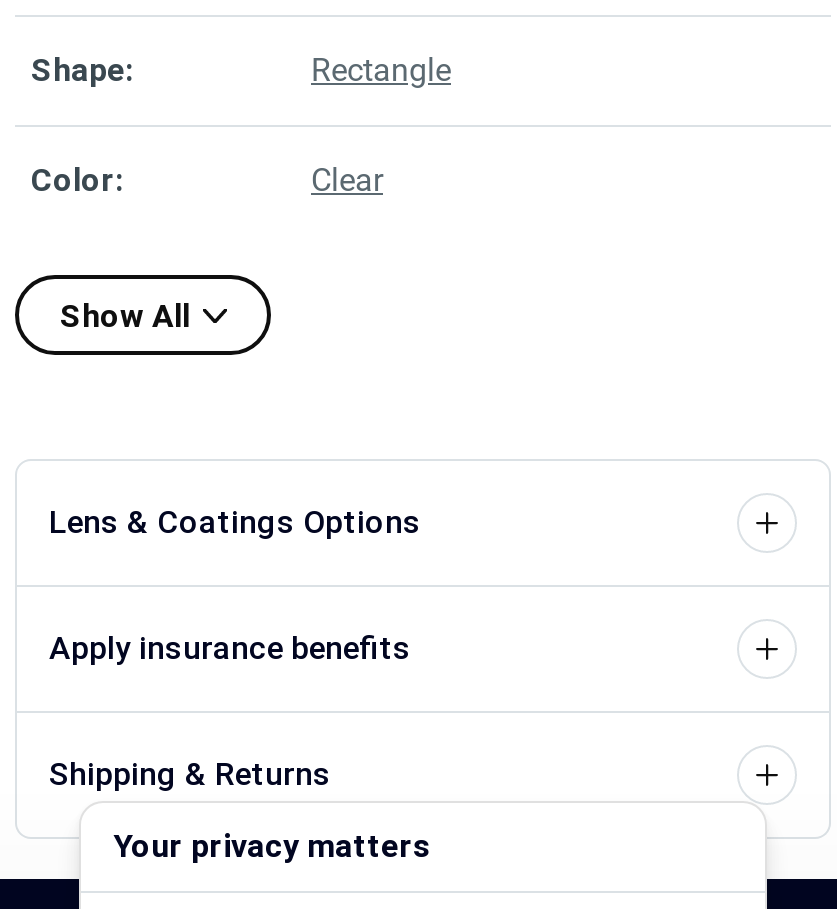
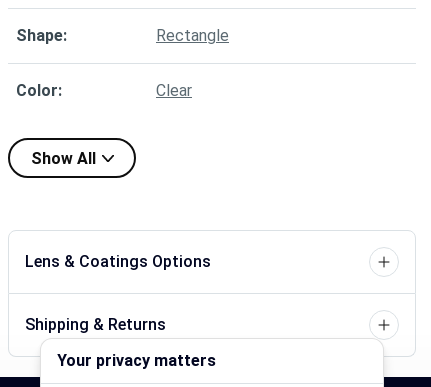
[49,629,411,667] Apply insurance benefits -> none

